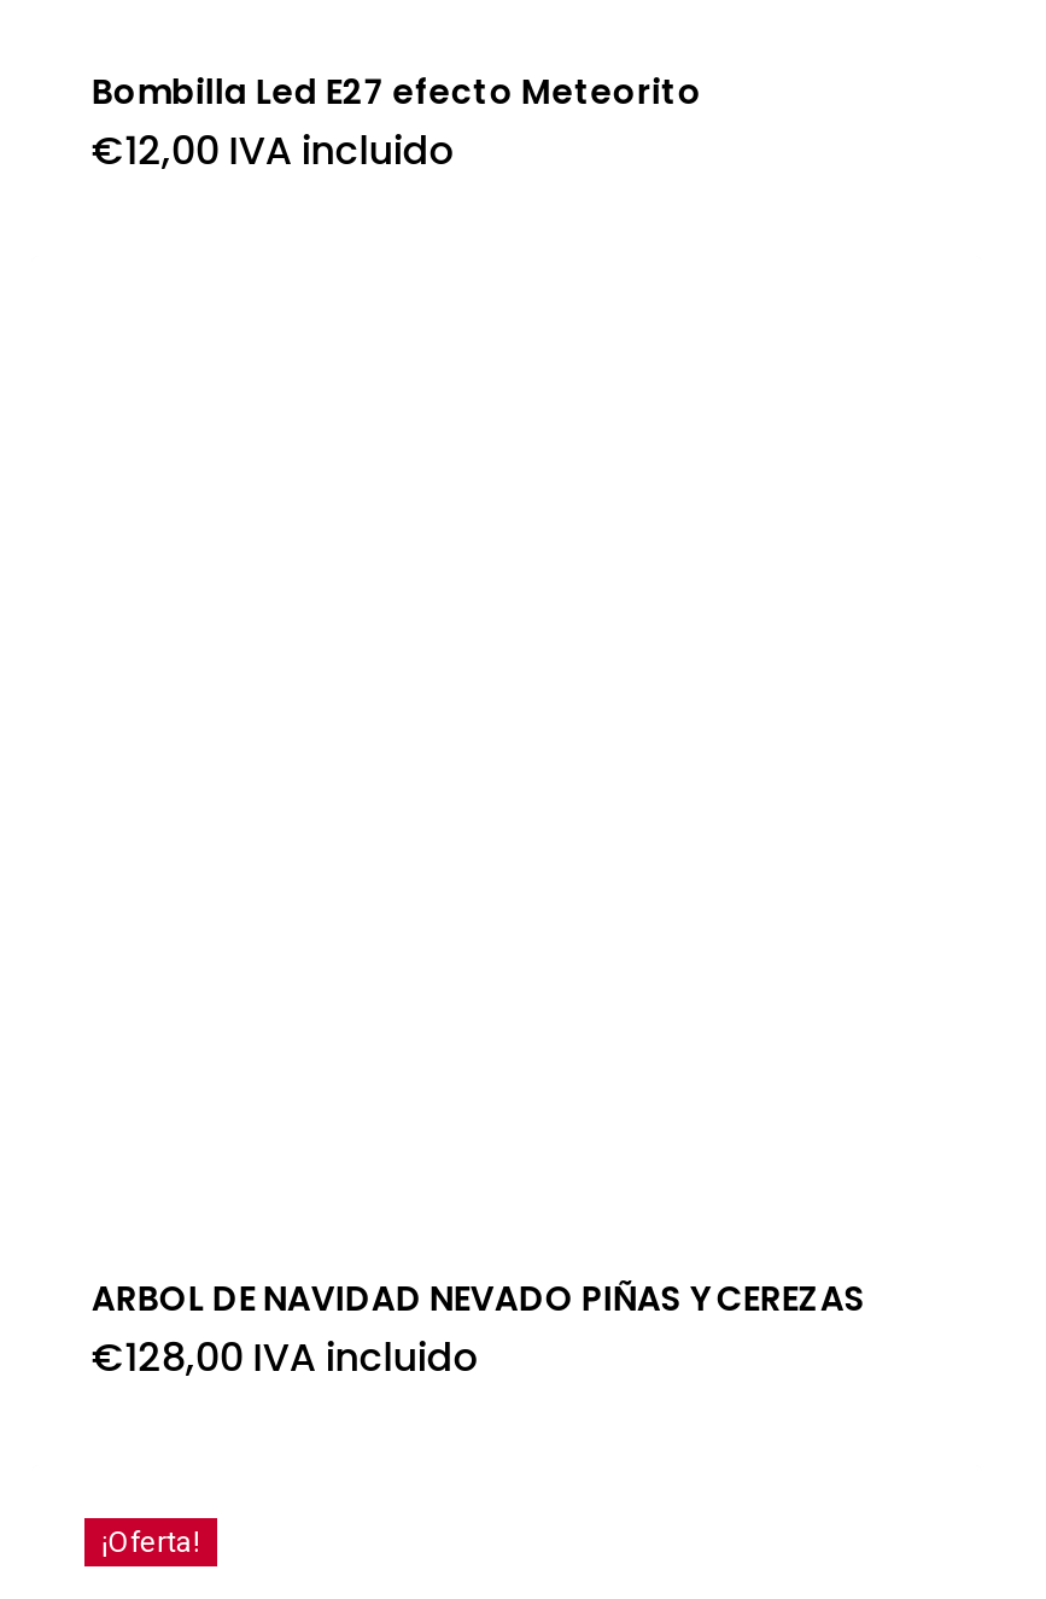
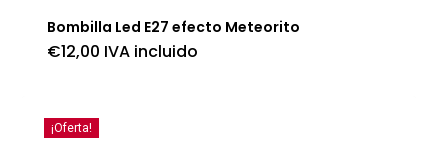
[91,1274,866,1385] ARBOL DE NAVIDAD NEVADO PIÑAS Y CEREZAS | €128,00 IVA incluido -> none

